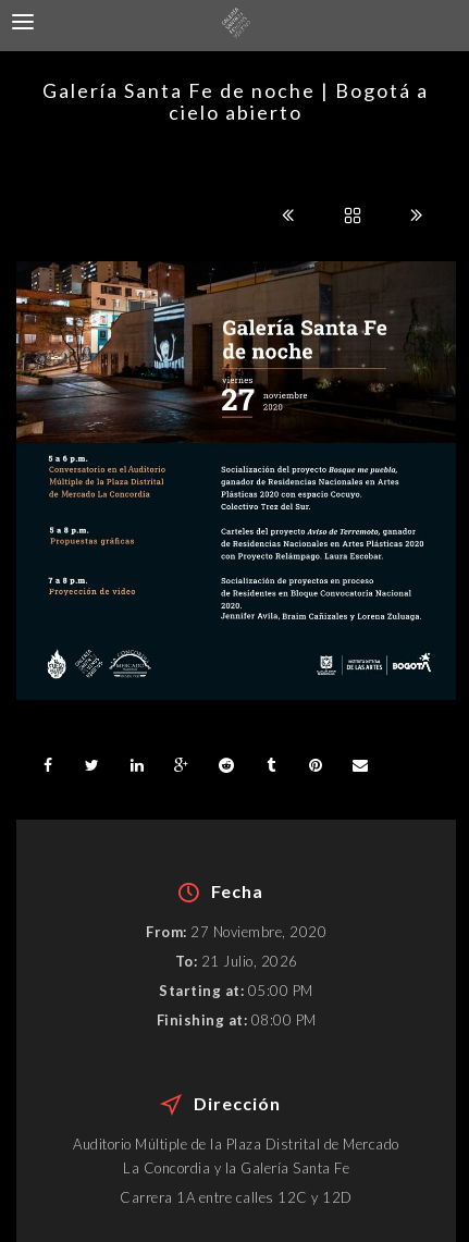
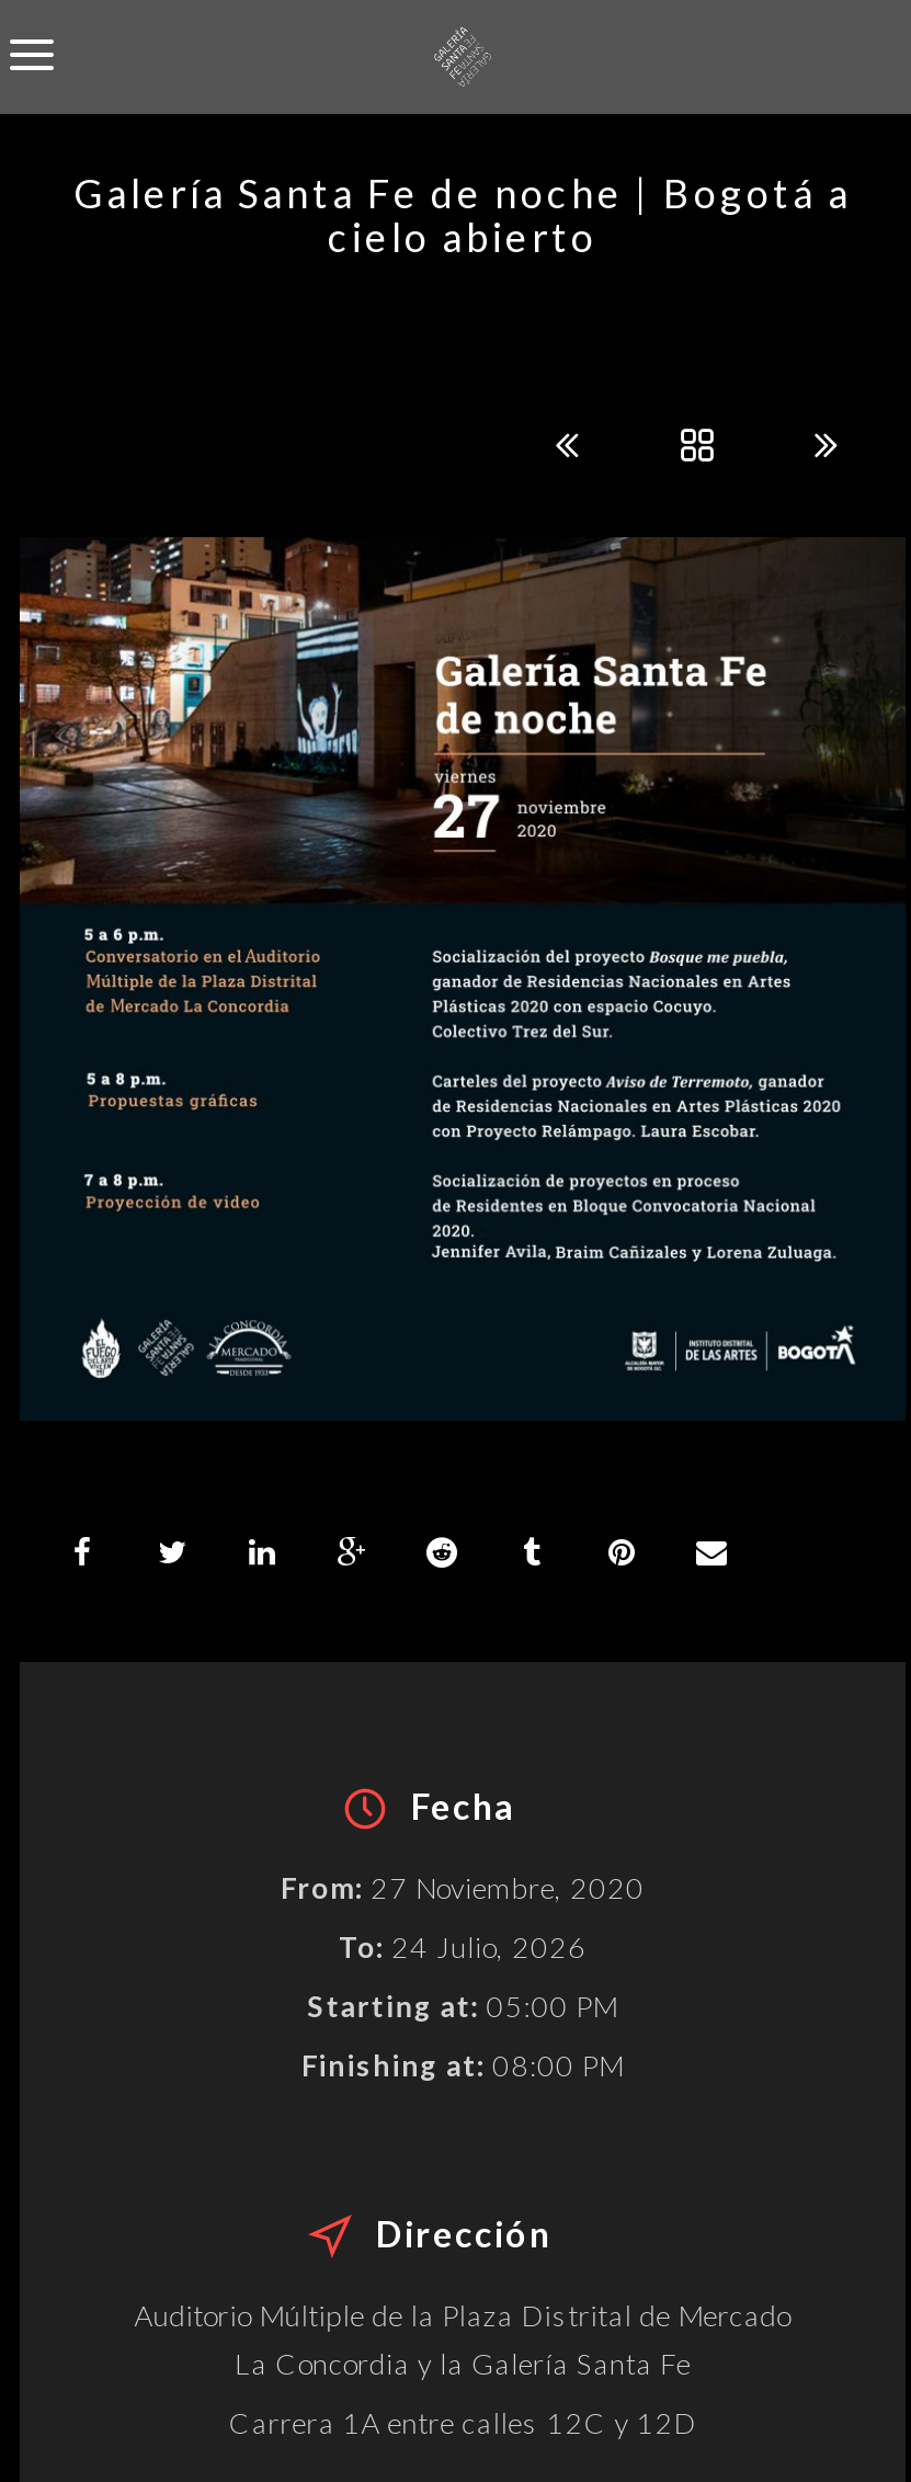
[175,953,298,970] To: 21 Julio, 2026 -> [339,1930,587,1965] To: 24 Julio, 2026

